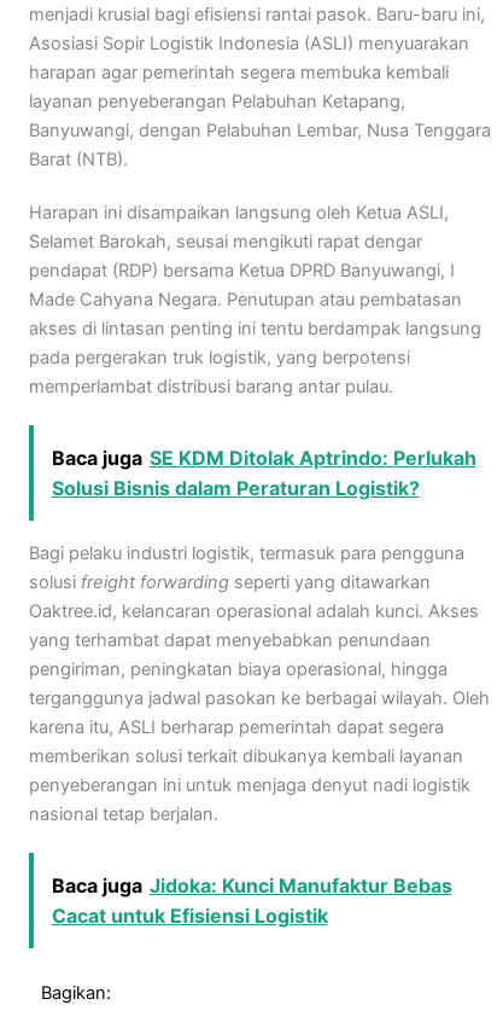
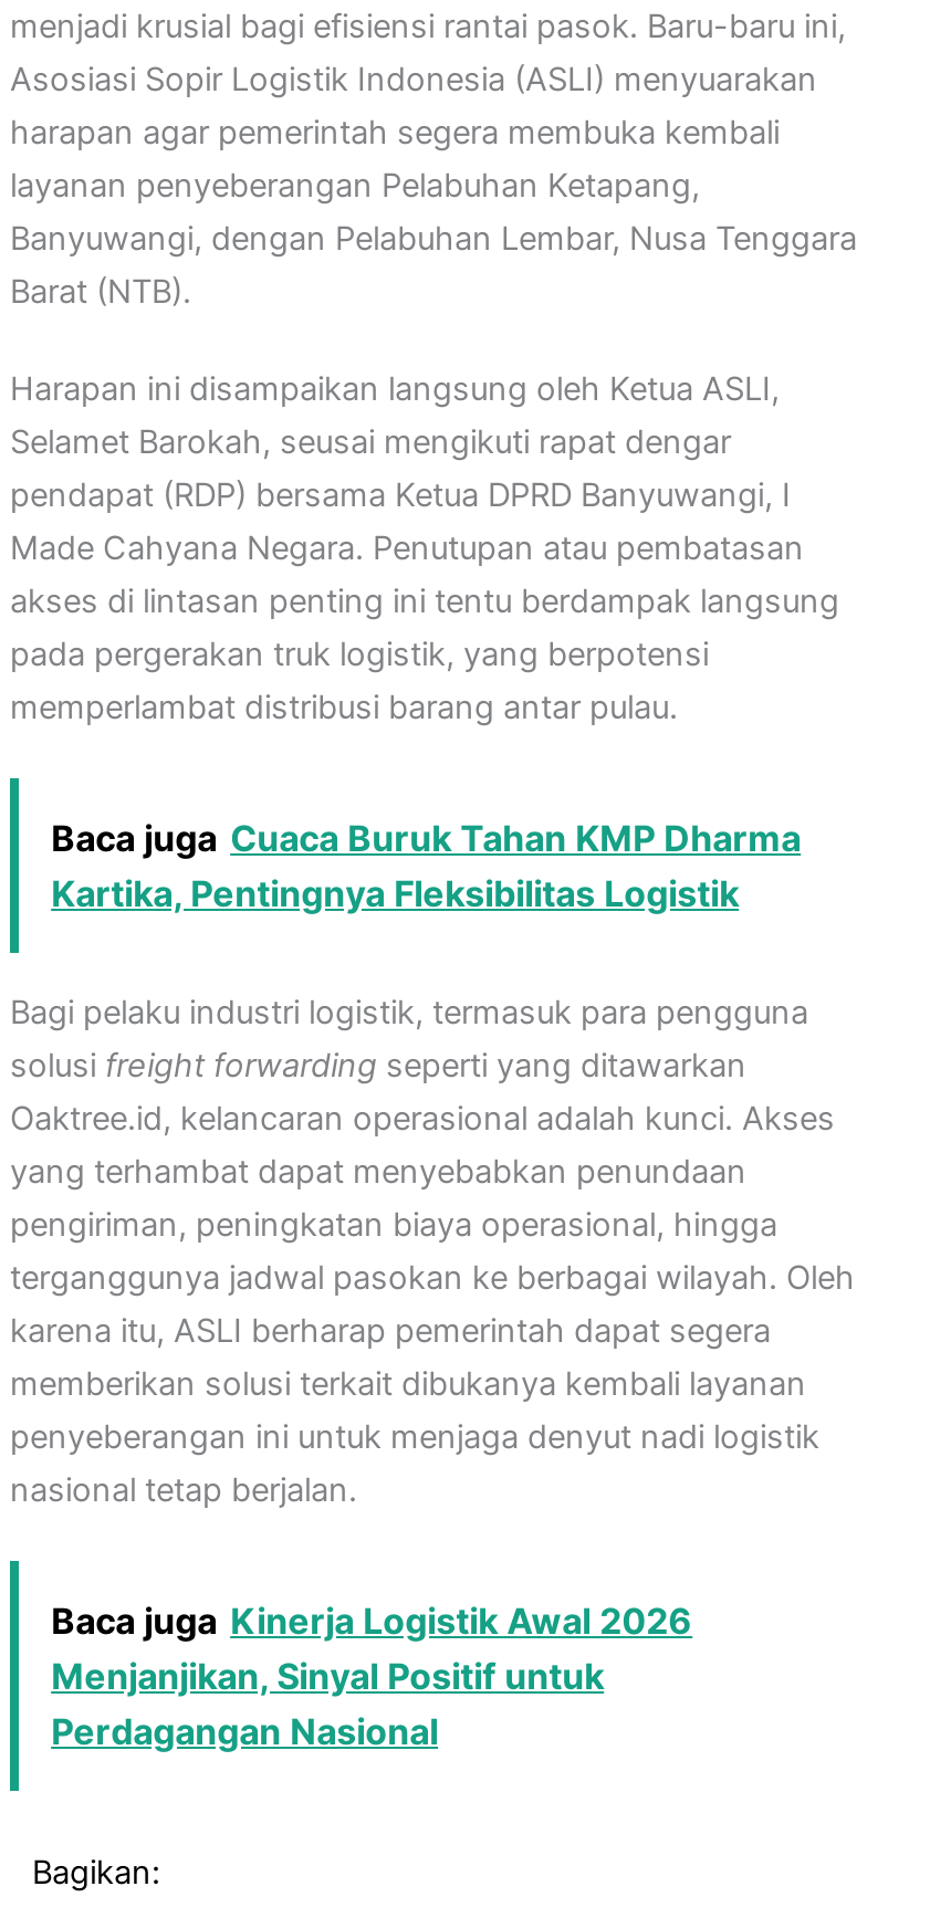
[51,446,476,500] Baca juga SE KDM Ditolak Aptrindo: Perlukah | Solusi Bisnis dalam Peraturan Logistik? -> [51,816,801,915] Baca juga Cuaca Buruk Tahan KMP Dharma | Kartika, Pentingnya Fleksibilitas Logistik
[51,873,452,927] Baca juga Jidoka: Kunci Manufaktur Bebas | Cacat untuk Efisiensi Logistik -> [51,1598,692,1752] Baca juga Kinerja Logistik Awal 2026 | Menjanjikan, Sinyal Positif untuk | Perdagangan Nasional

